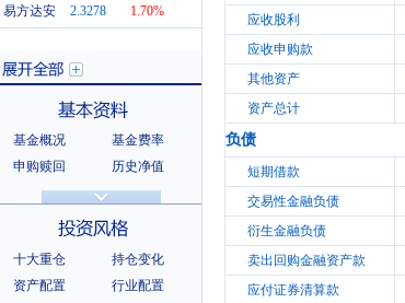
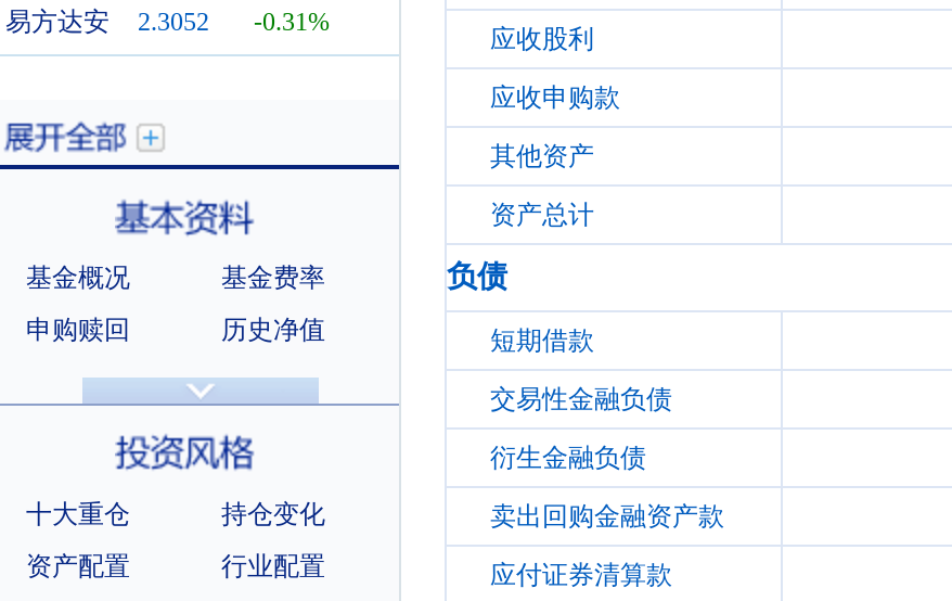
[70,3,106,19] 2.3278 -> [138,7,209,37] 2.3052
[130,3,164,19] 1.70% -> [254,7,330,37] -0.31%

